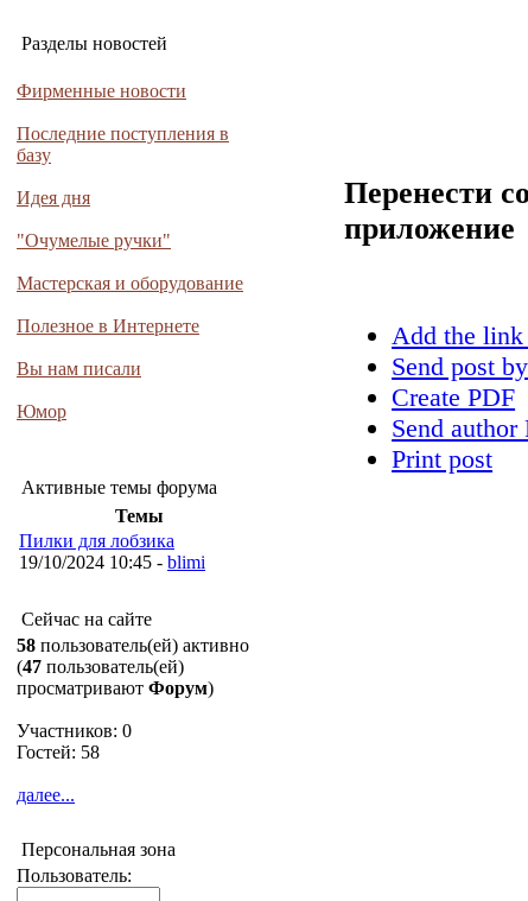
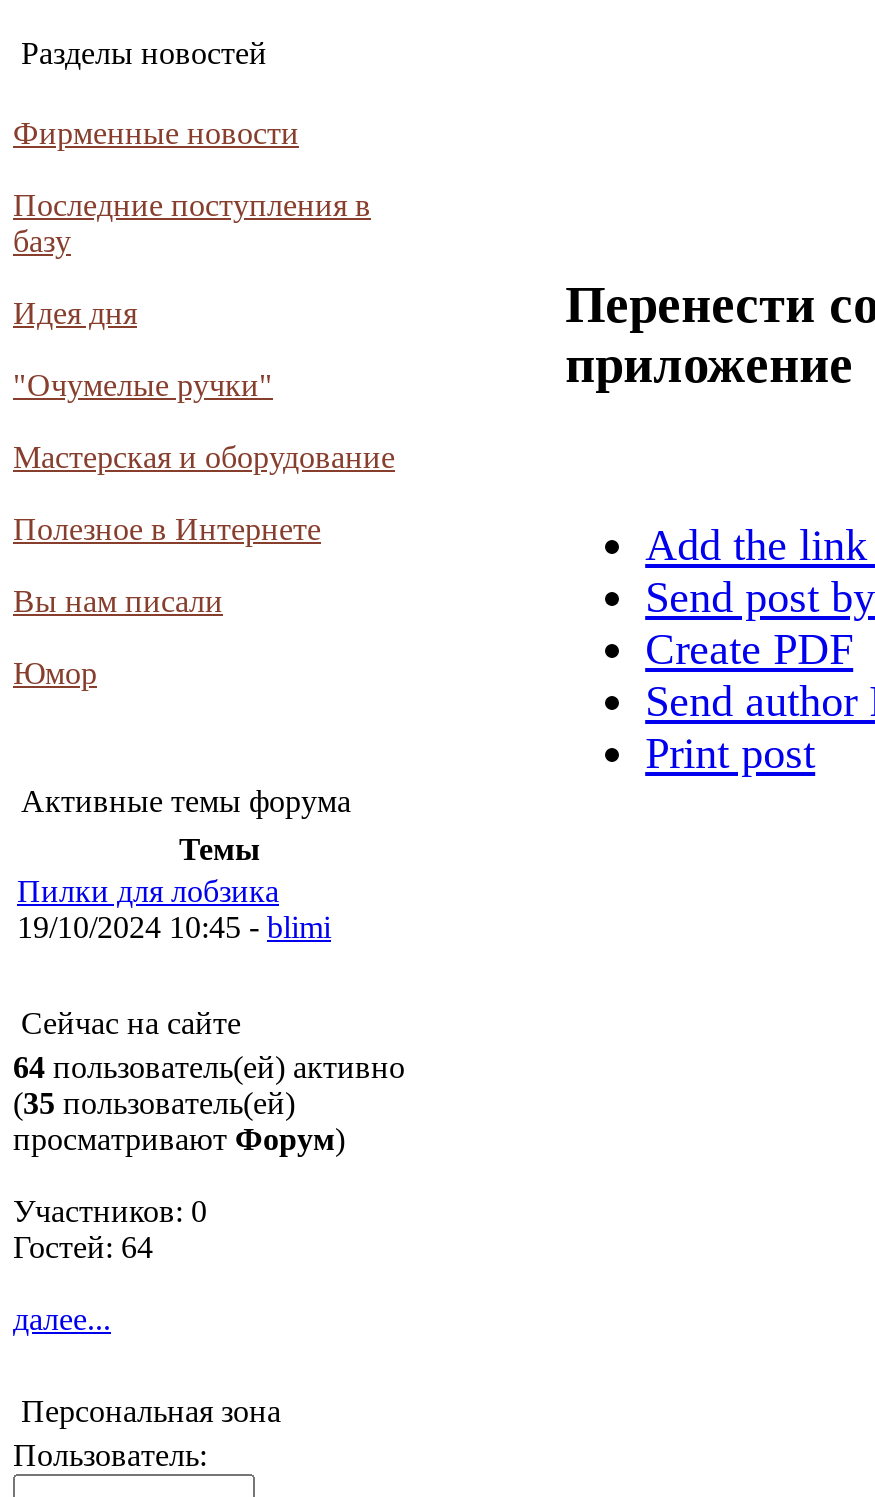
[17,635,249,655] 58 пользователь(ей) активно -> [13,1050,405,1084] 64 пользователь(ей) активно
[17,656,184,677] (47 пользователь(ей) -> [13,1086,295,1120] (35 пользователь(ей)
[17,742,100,762] Гостей: 58 -> [13,1230,153,1264] Гостей: 64

